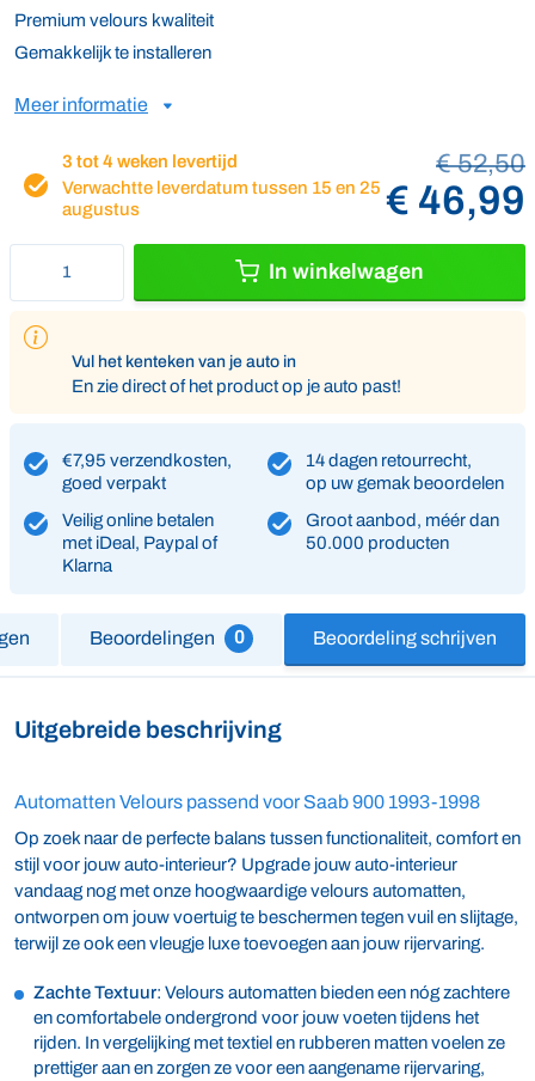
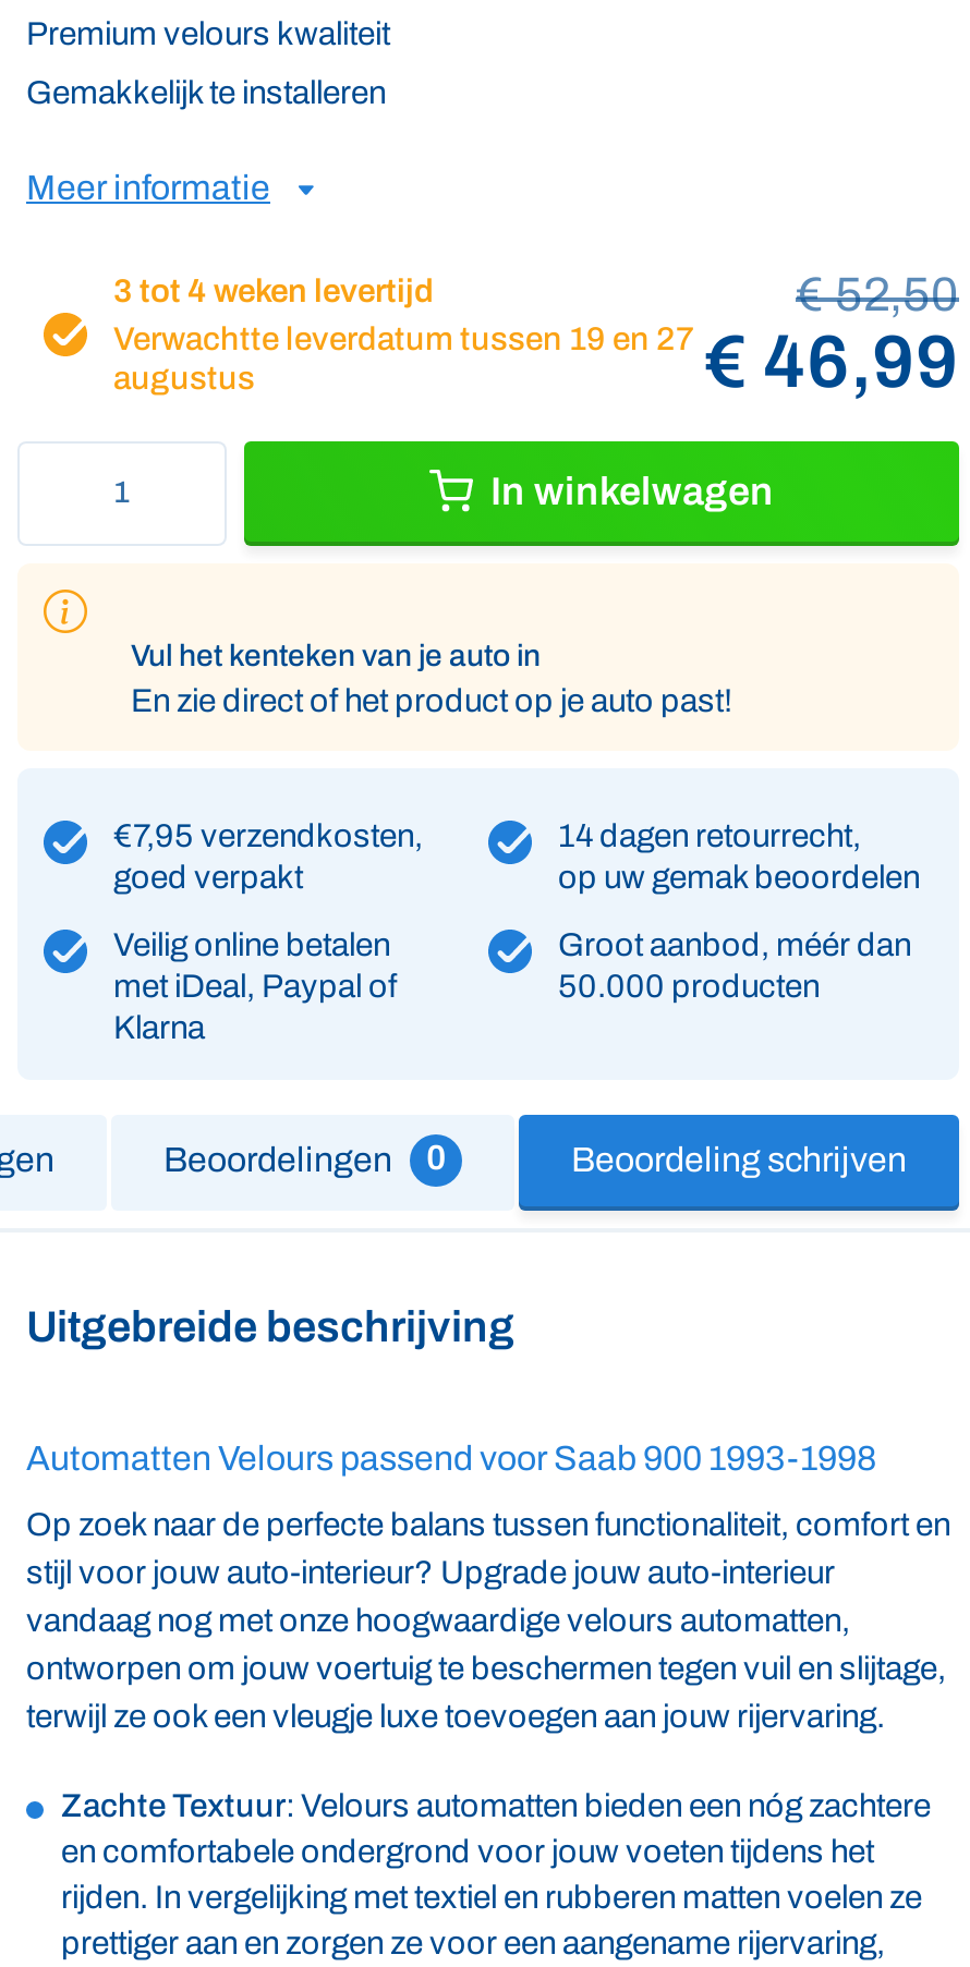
[62,178,381,197] Verwachtte leverdatum tussen 15 en 25 -> [113,321,693,356] Verwachtte leverdatum tussen 19 en 27

